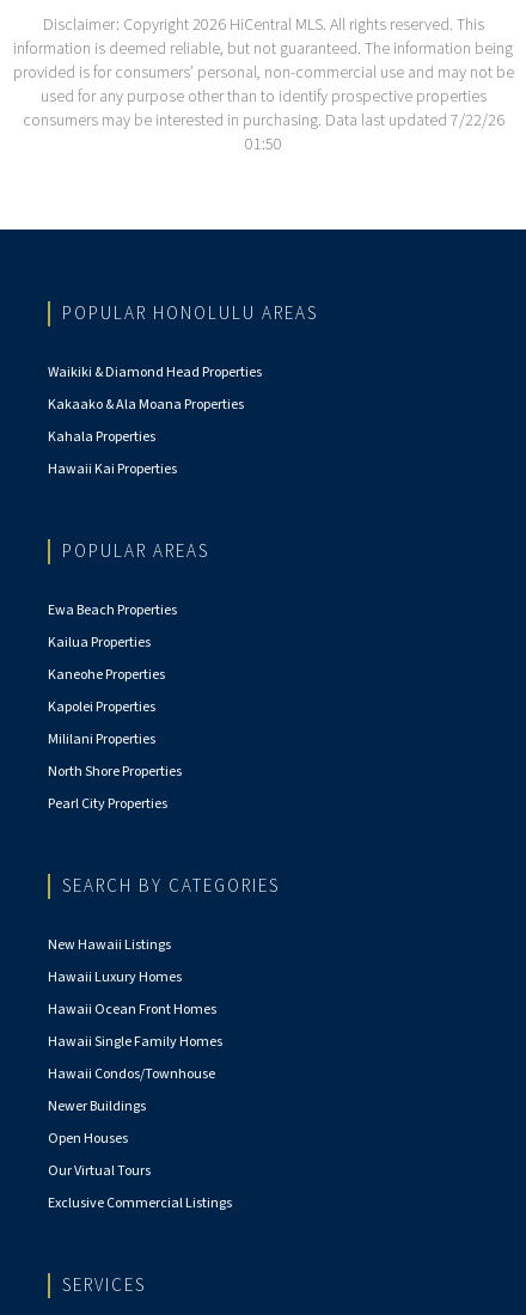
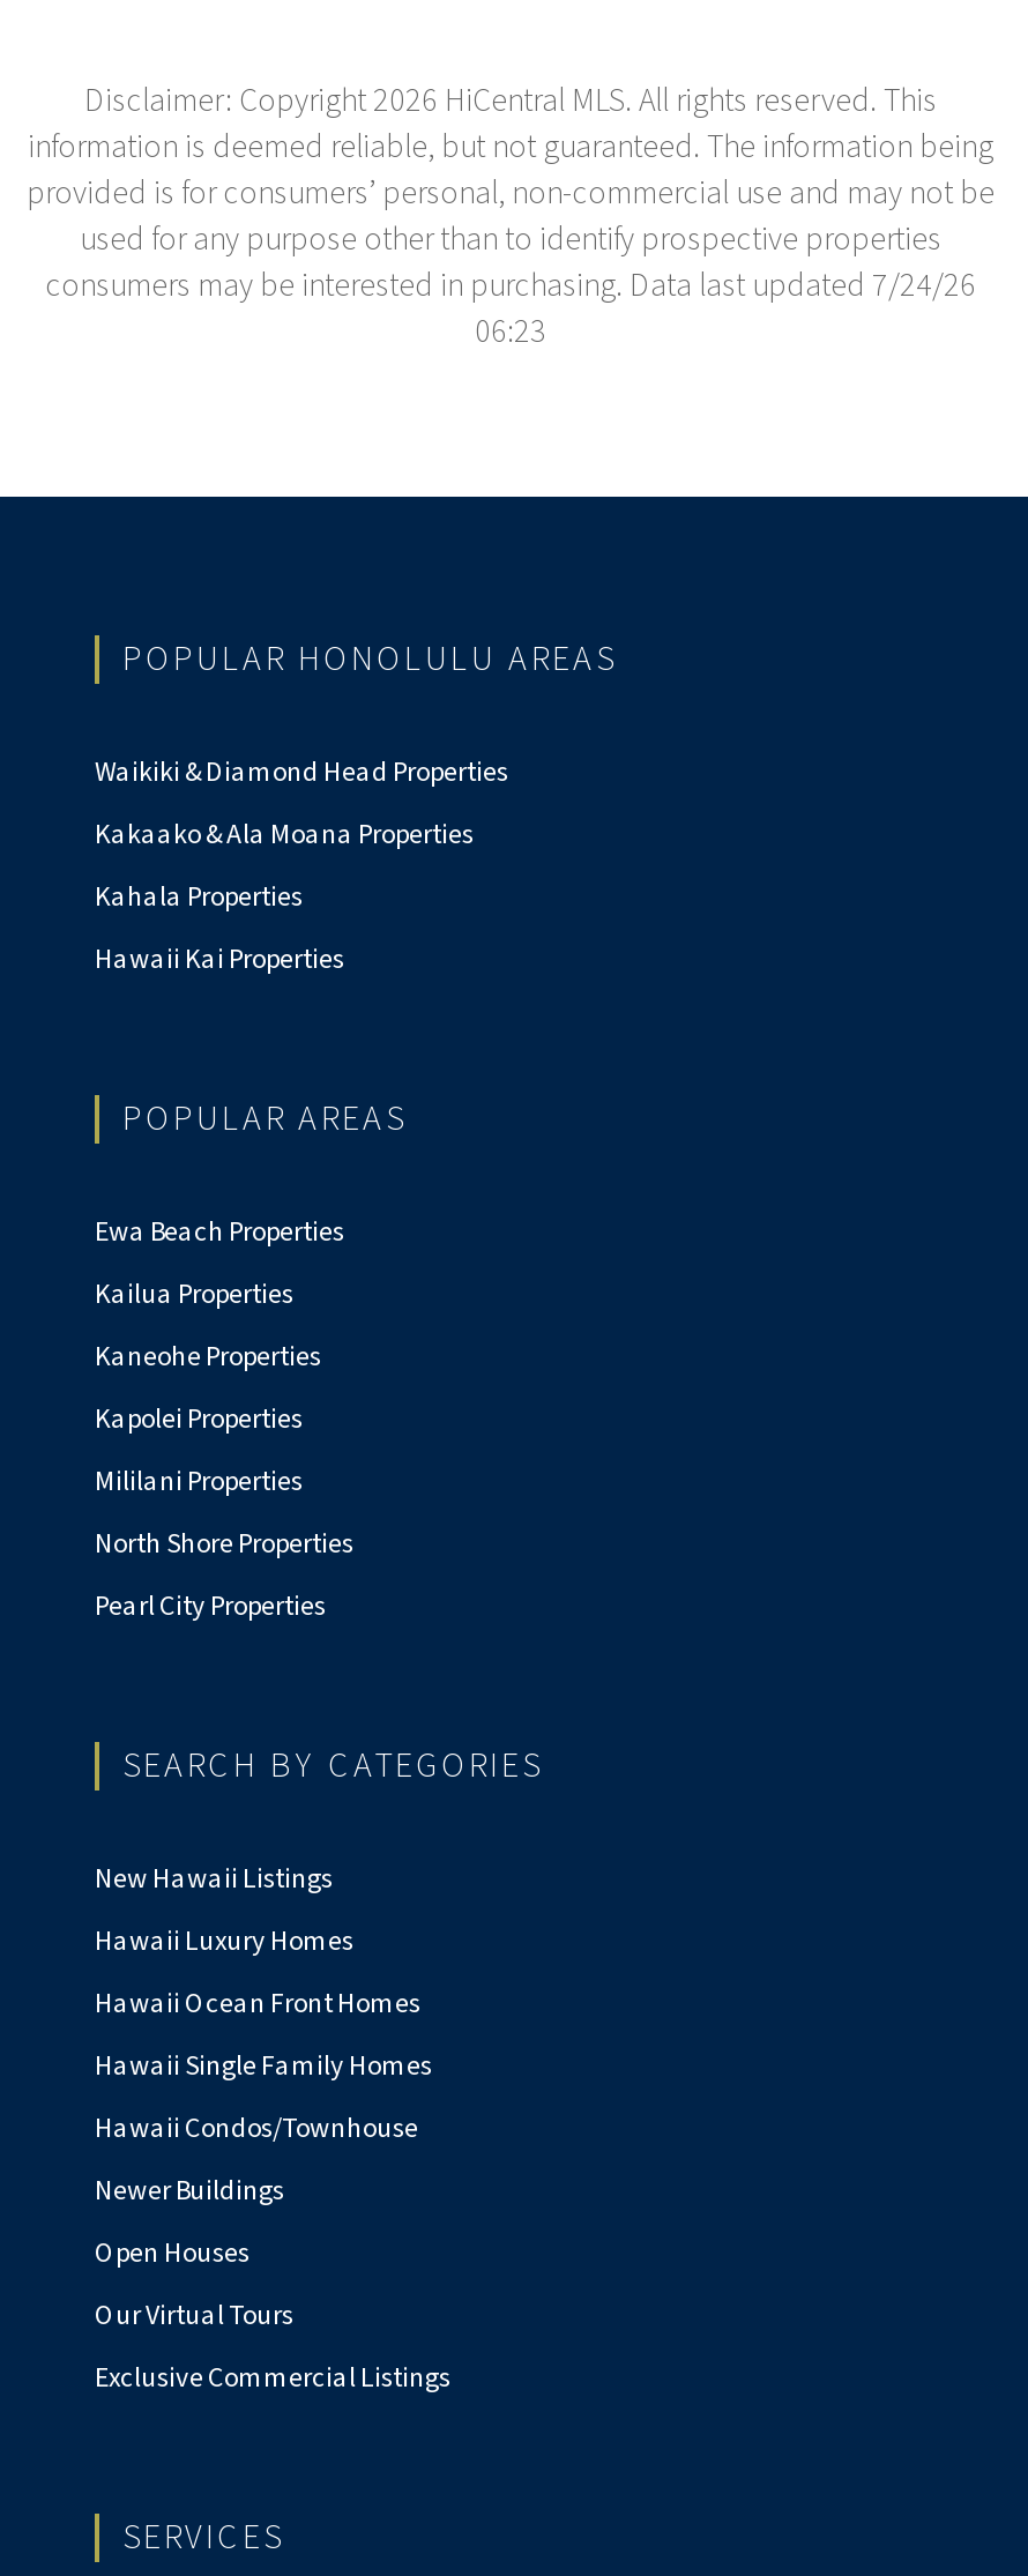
[22,109,504,133] consumers may be interested in purchasing. Data last updated 7/22/26 -> [45,263,976,310] consumers may be interested in purchasing. Data last updated 7/24/26
[244,133,282,157] 01:50 -> [475,310,546,356] 06:23

